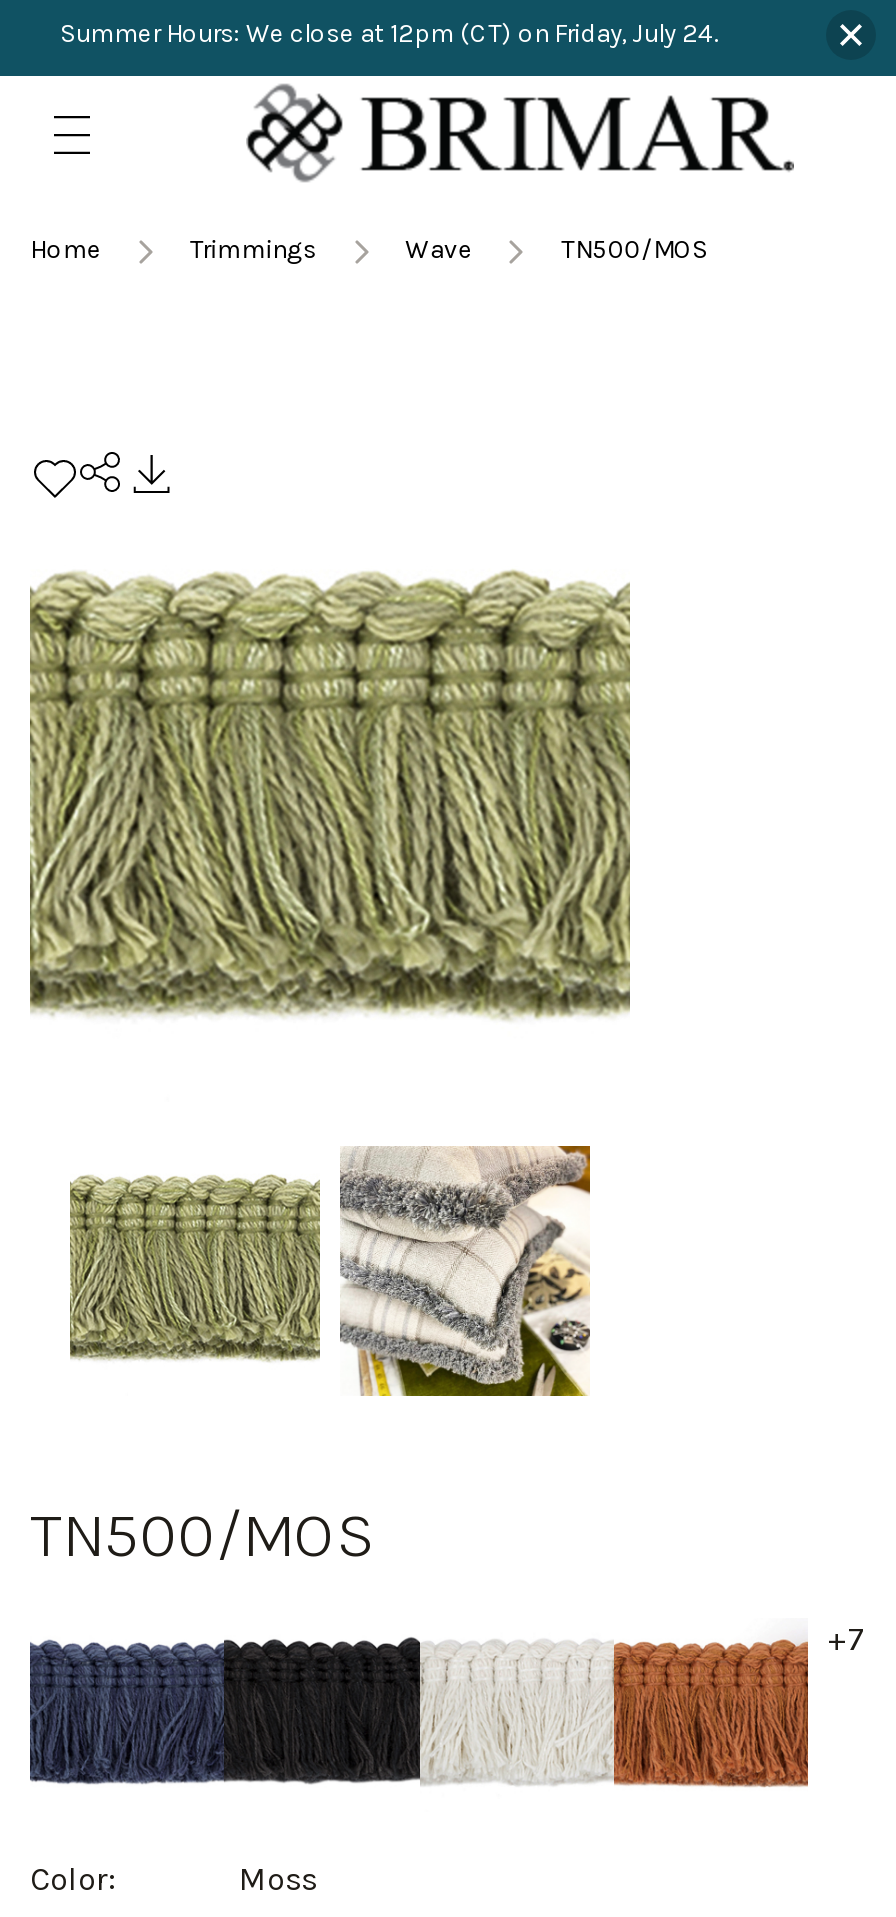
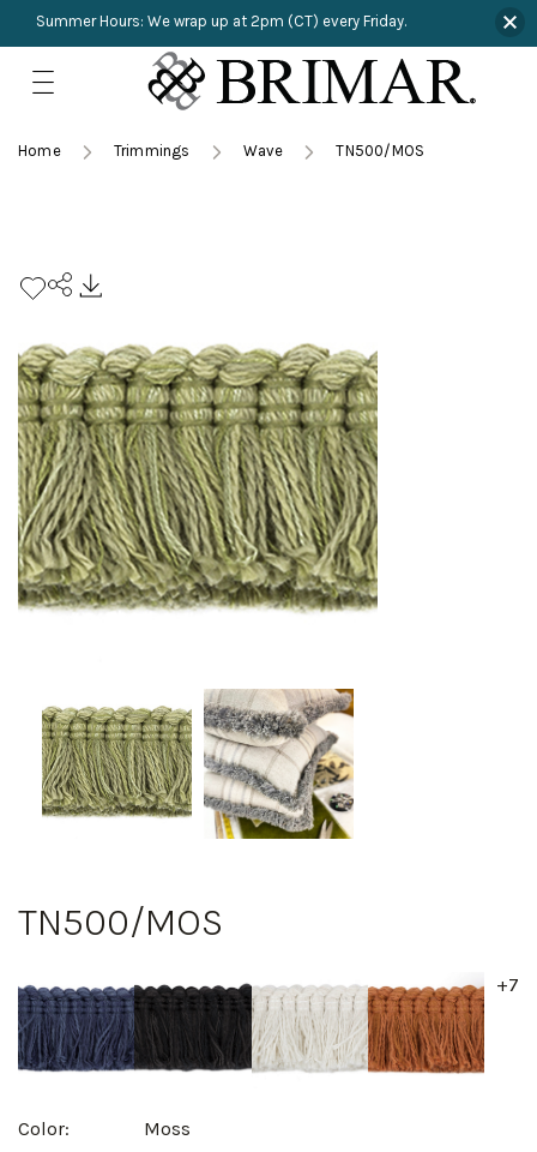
[60,18,718,48] Summer Hours: We close at 12pm (CT) on Friday, July 24. -> [36,12,406,30] Summer Hours: We wrap up at 2pm (CT) every Friday.

